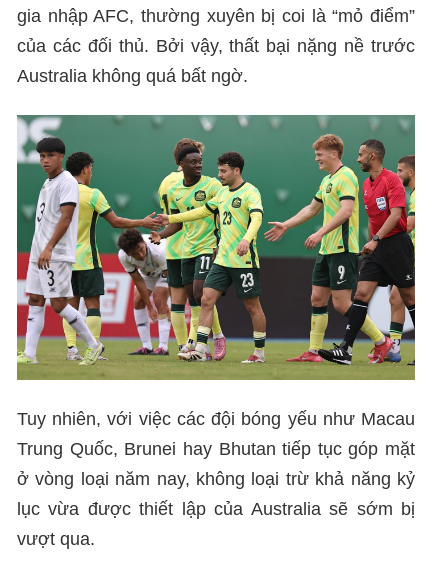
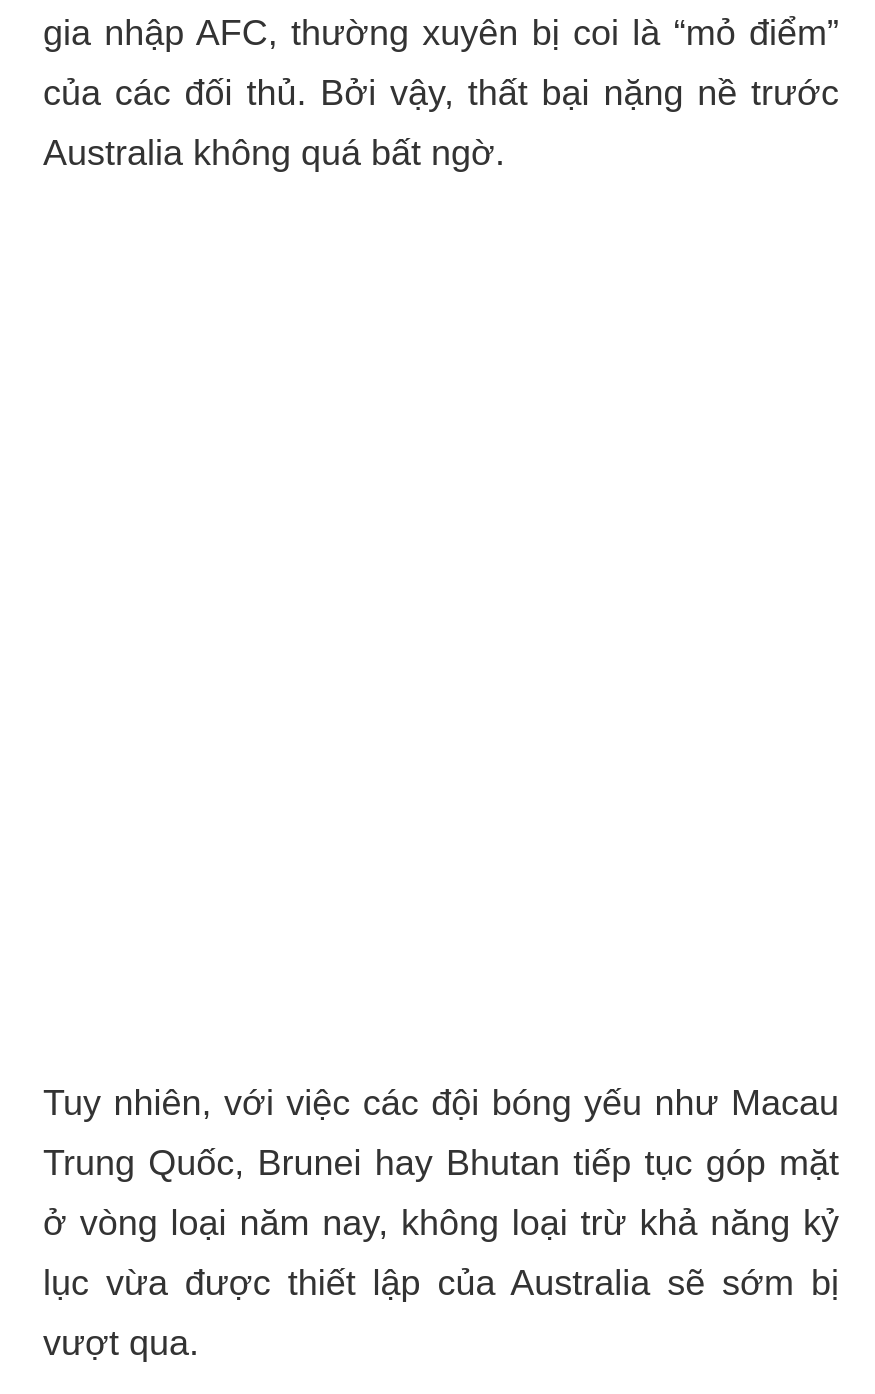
[16,114,416,381] [image] -> none

